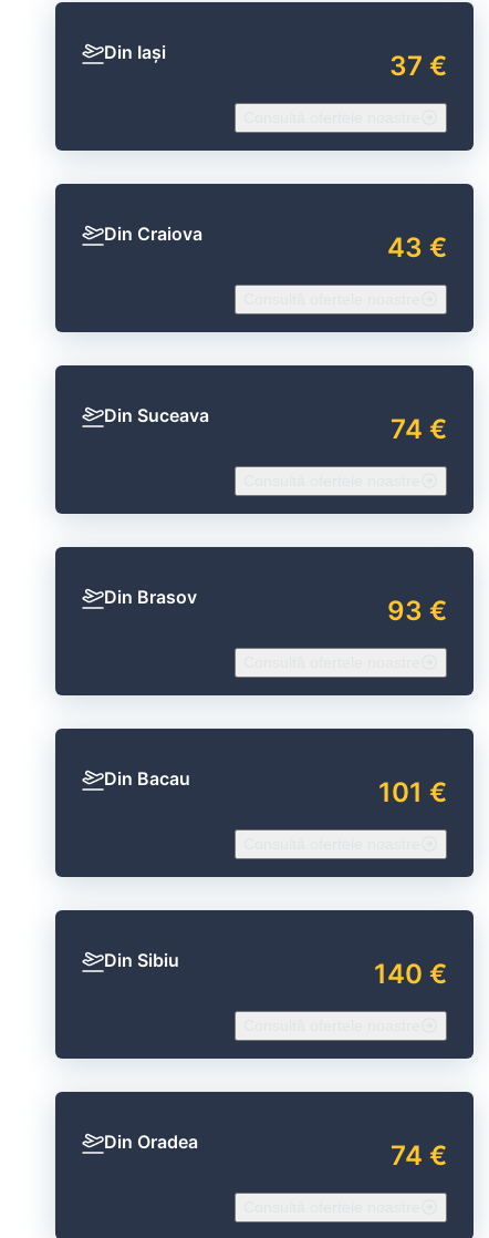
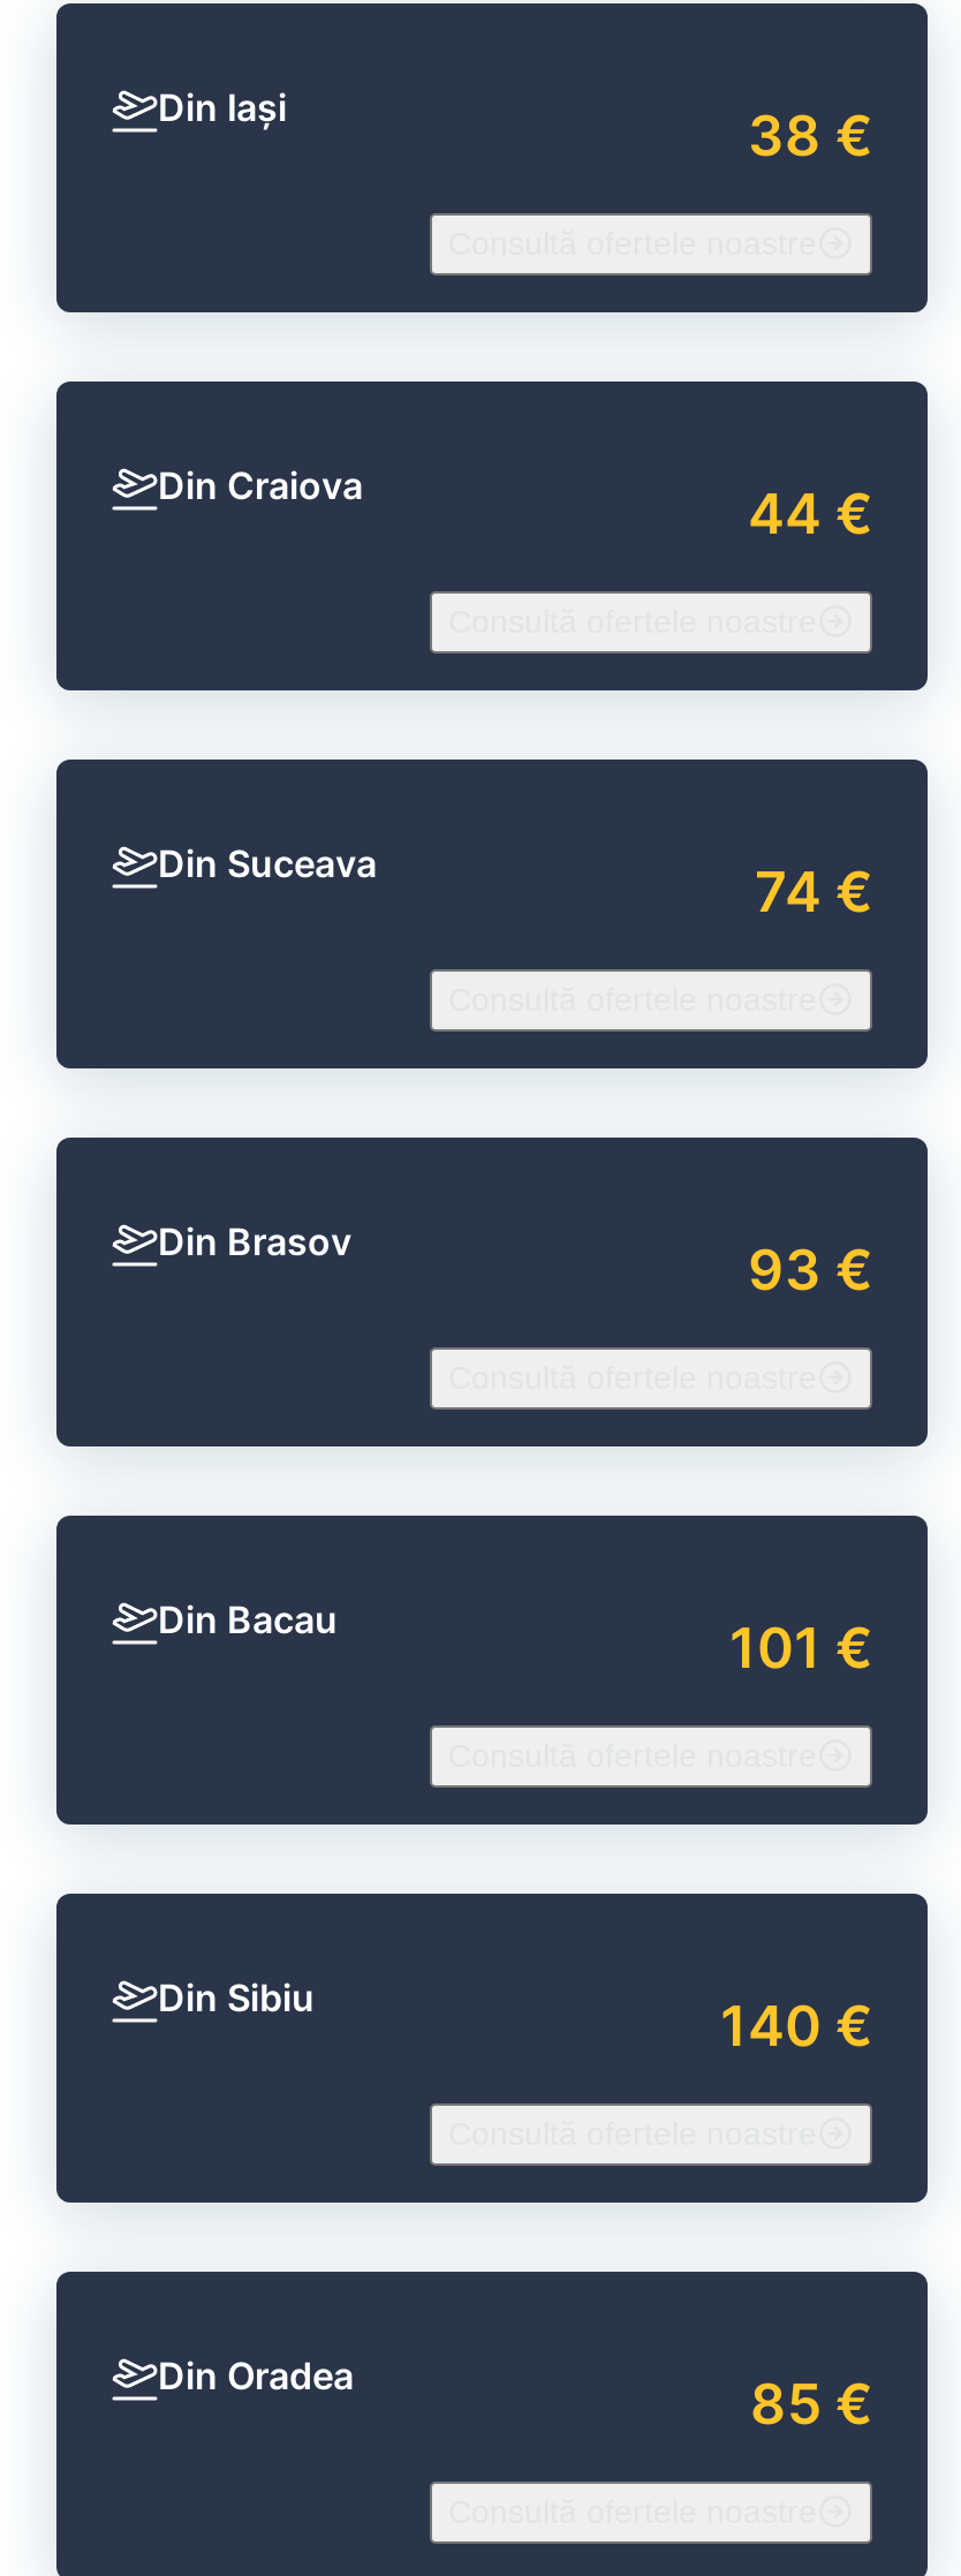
[389,49,447,81] 37 € -> [748,101,872,168] 38 €
[387,231,447,263] 43 € -> [748,479,872,546] 44 €
[391,1139,447,1171] 74 € -> [750,2370,872,2437] 85 €

